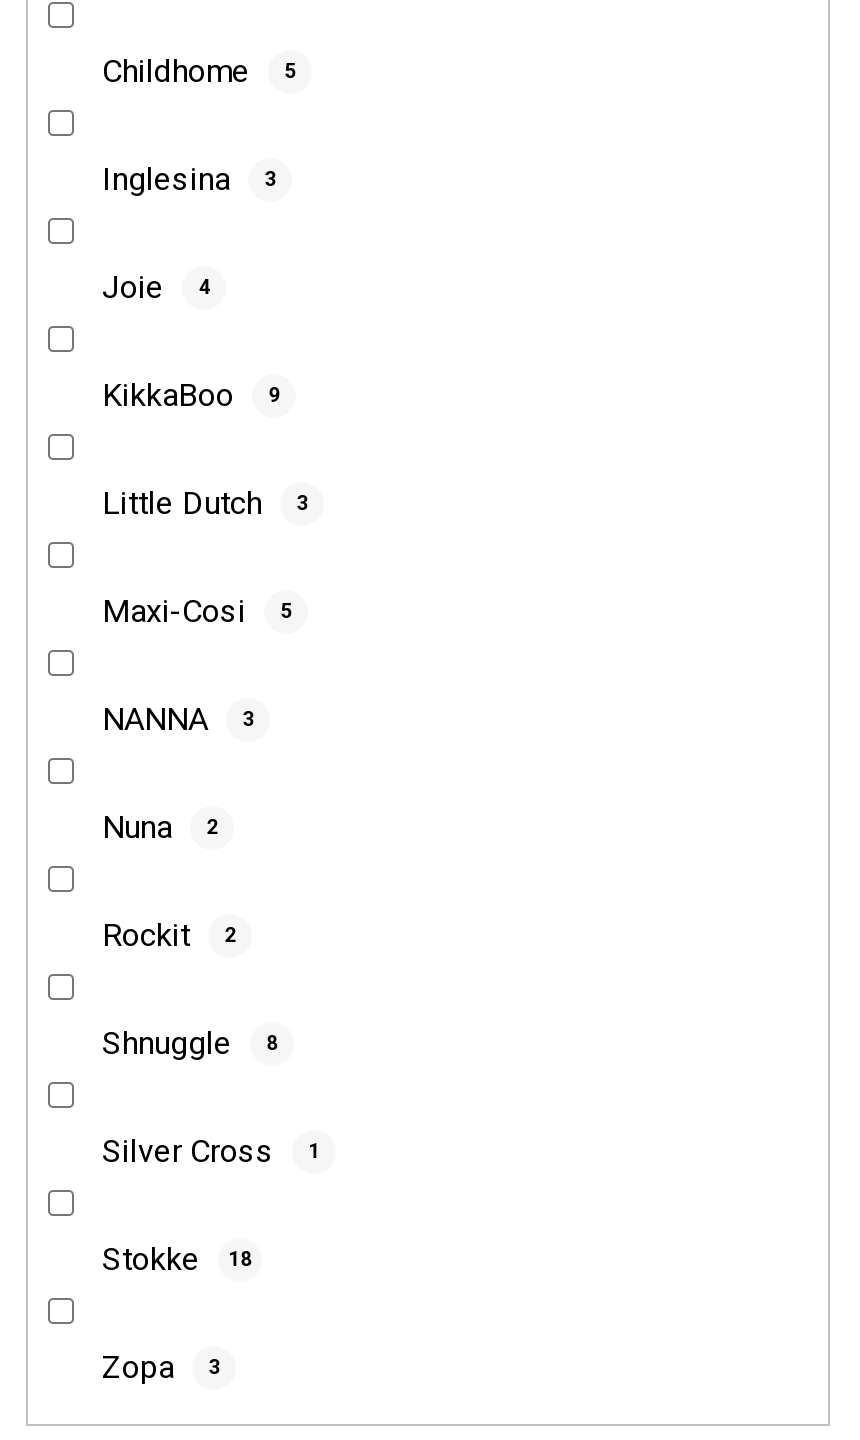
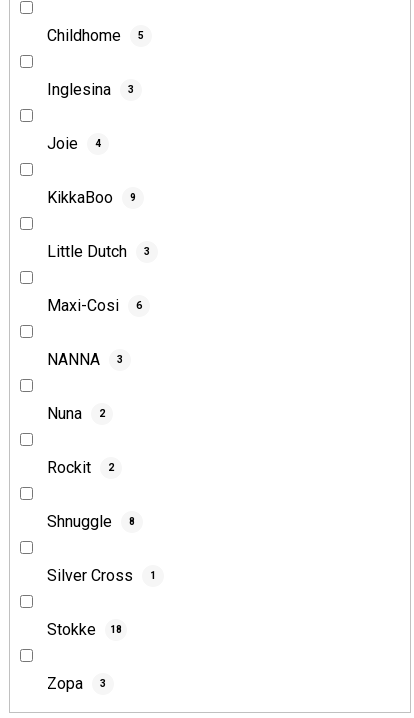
[102,592,293,630] Maxi-Cosi 5 -> [47,296,142,315] Maxi-Cosi 6

